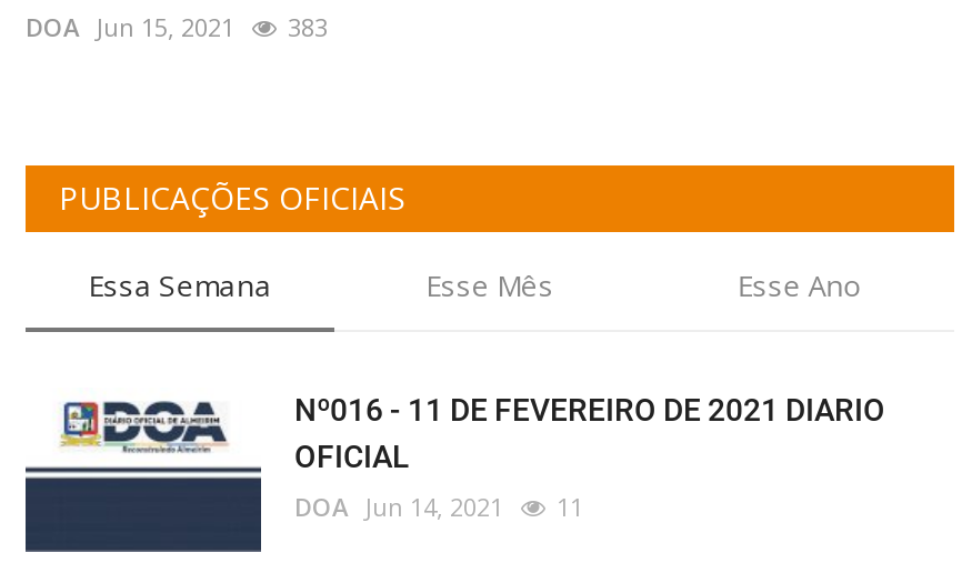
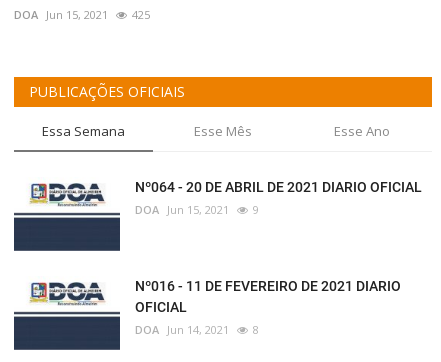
[26,9,328,43] DOA Jun 15, 2021 383 -> [14,7,150,22] DOA Jun 15, 2021 425
none -> [135,179,422,217] Nº064 - 20 DE ABRIL DE 2021 DIARIO OFICIAL | DOA Jun 15, 2021 | 9
[294,489,583,522] DOA Jun 14, 2021 11 -> [135,322,259,337] DOA Jun 14, 2021 8

